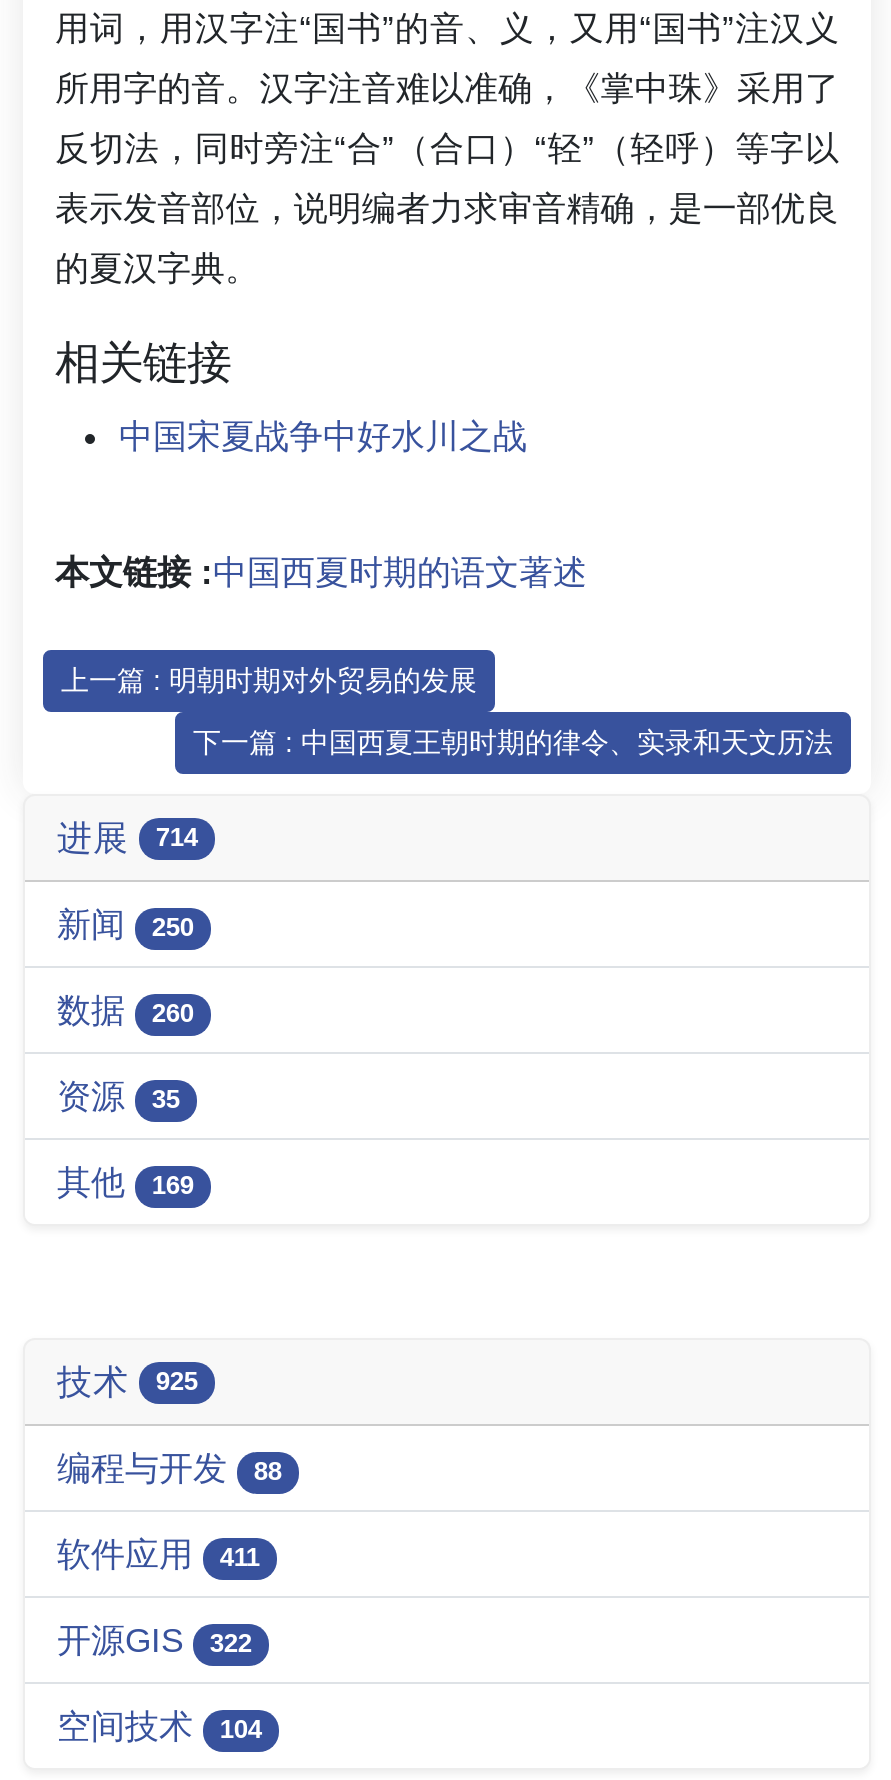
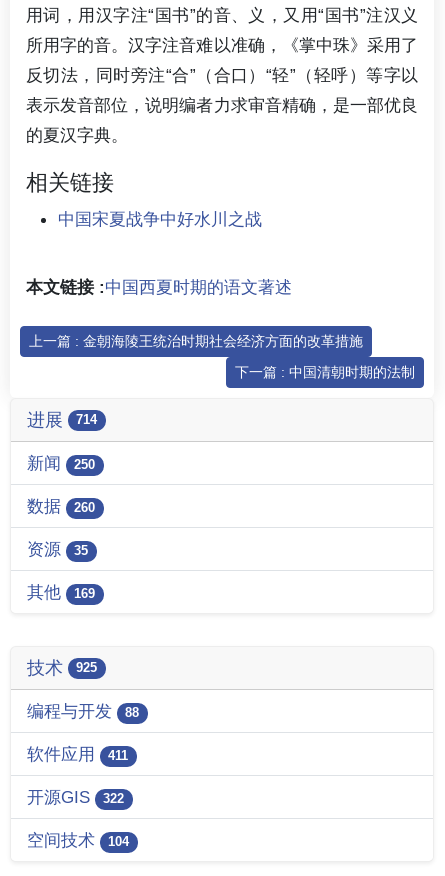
[61,665,477,697] 上一篇 : 明朝时期对外贸易的发展 -> [29,333,363,349] 上一篇 : 金朝海陵王统治时期社会经济方面的改革措施
[193,727,833,759] 下一篇 : 中国西夏王朝时期的律令、实录和天文历法 -> [235,364,415,380] 下一篇 : 中国清朝时期的法制

